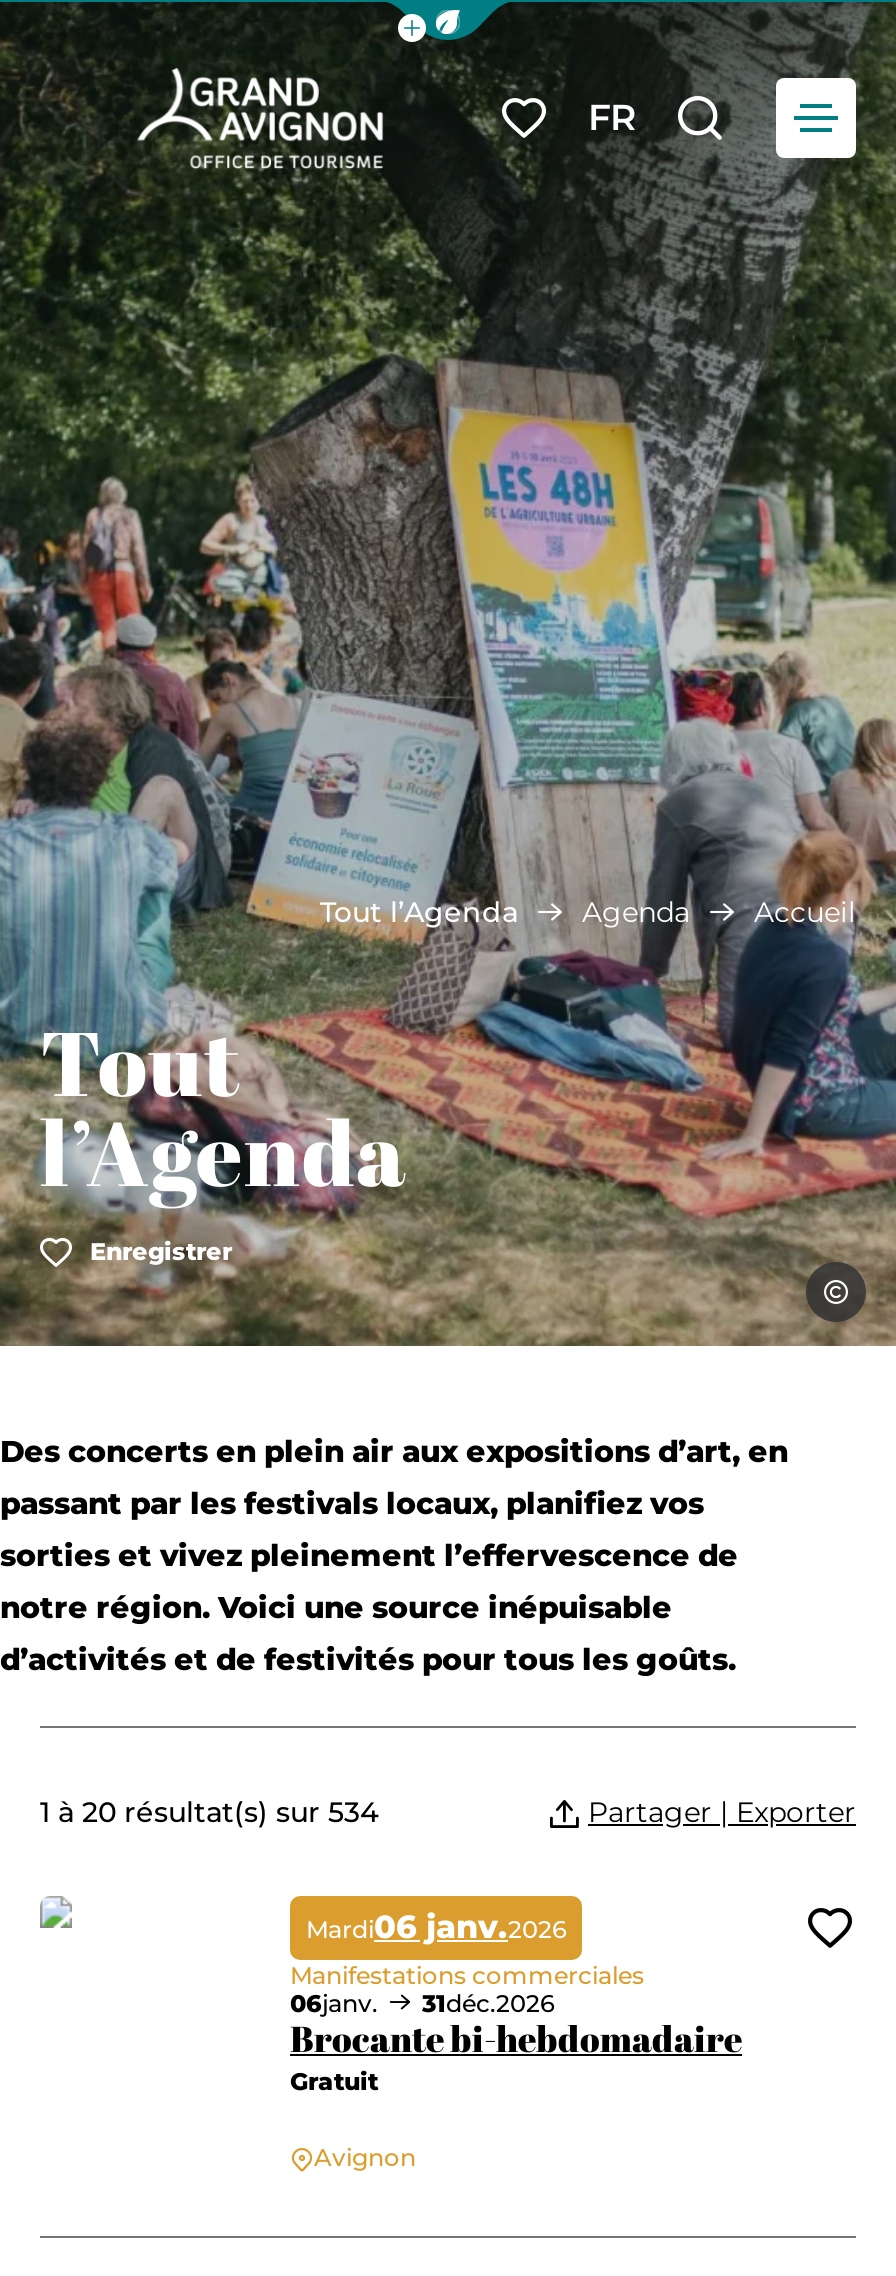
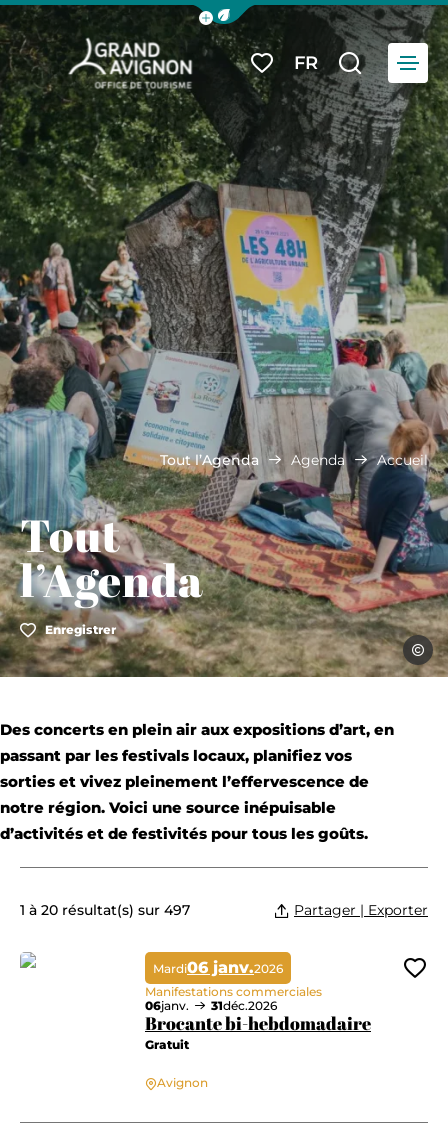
[40,1794,378,1830] 1 à 20 résultat(s) sur 534 -> [20,901,190,919] 1 à 20 résultat(s) sur 497

